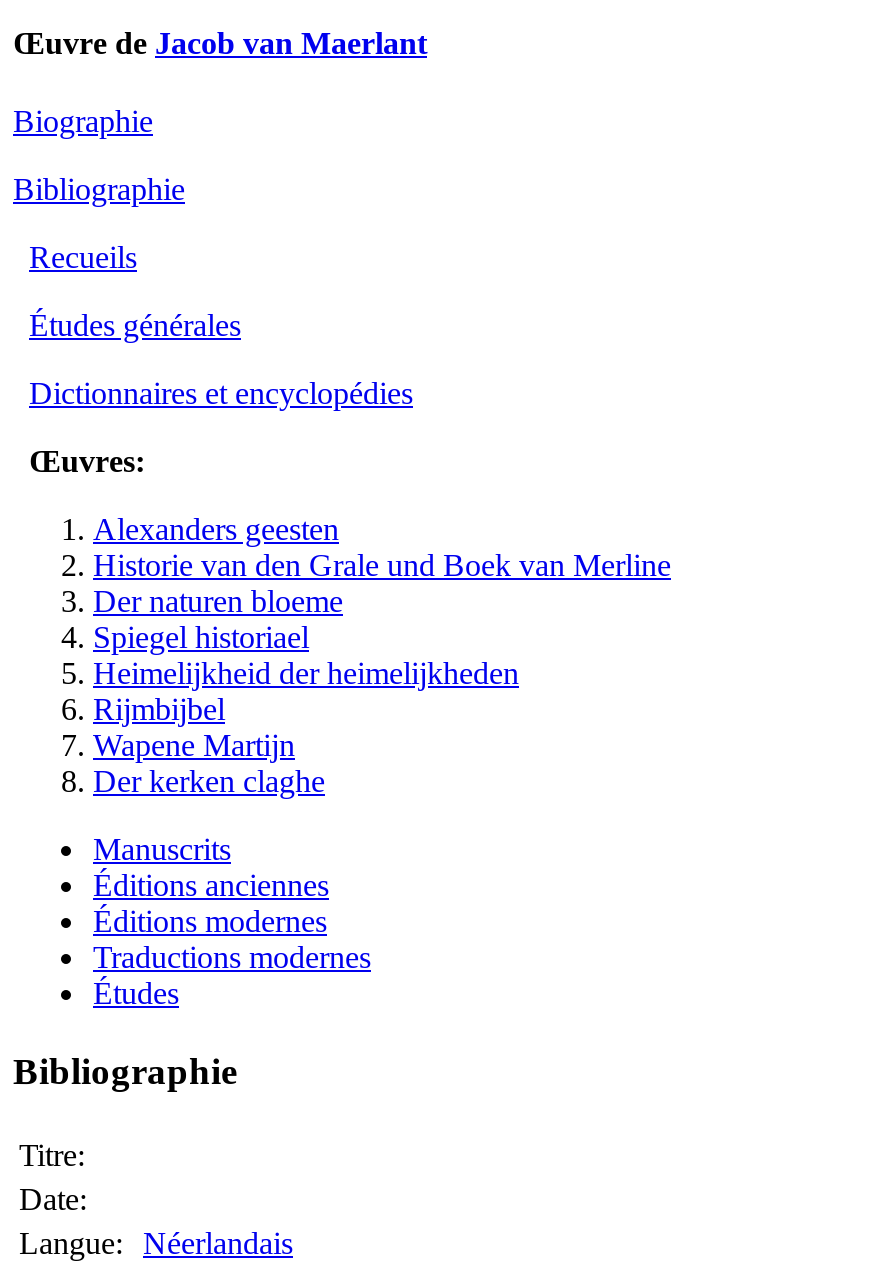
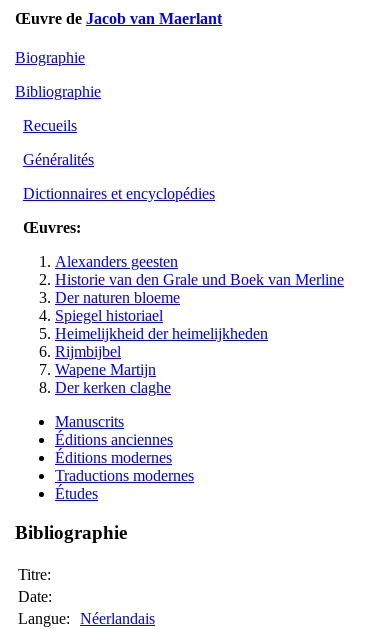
[29,309,241,343] Études générales -> [23,151,94,168] Généralités

